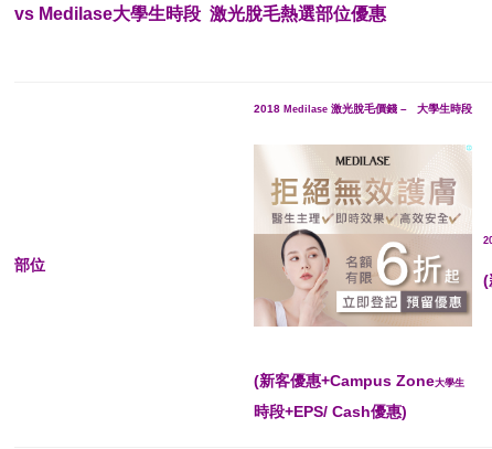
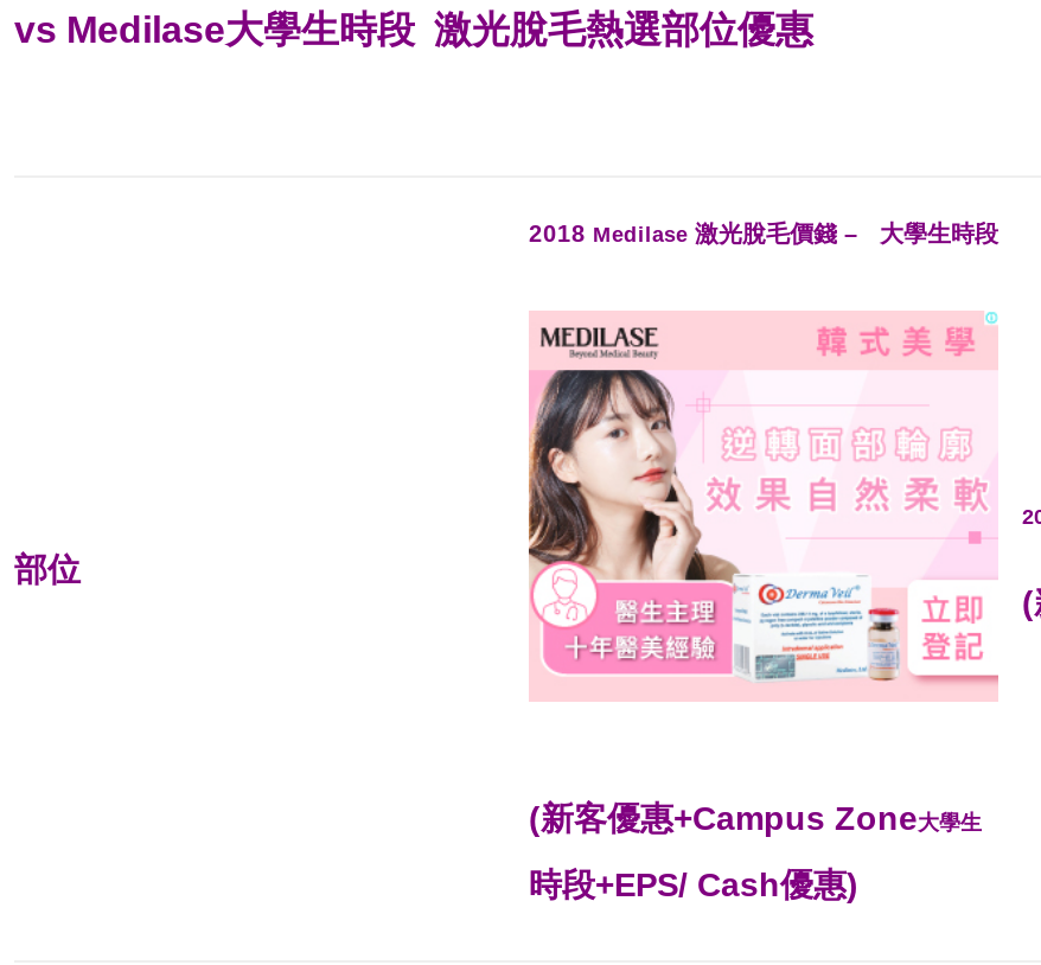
[254,145,473,328] [image] -> [526,311,998,699] [image]

